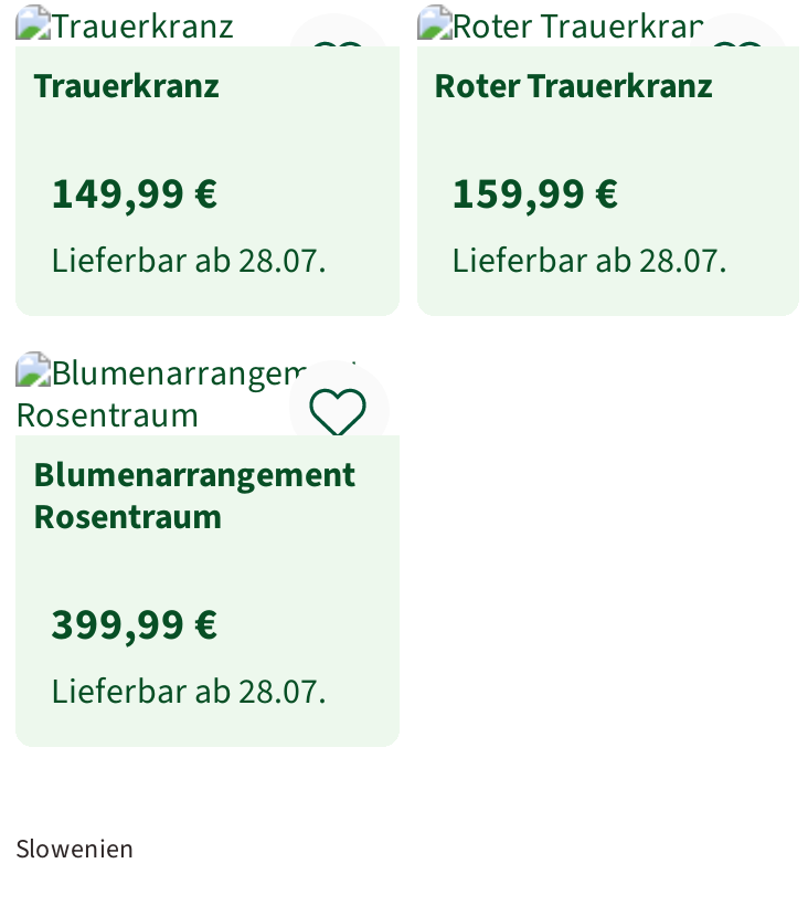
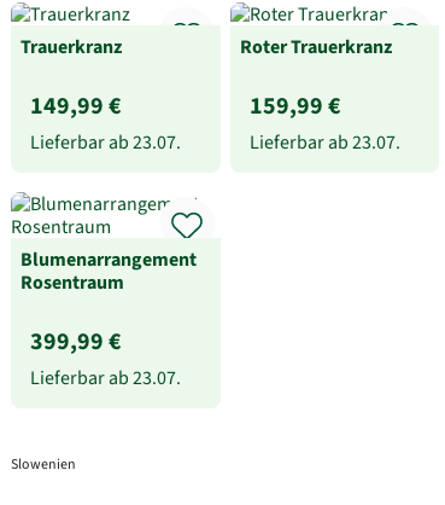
[51,236,327,283] Lieferbar ab 28.07. -> [30,129,181,155] Lieferbar ab 23.07.
[451,236,727,283] Lieferbar ab 28.07. -> [249,129,400,155] Lieferbar ab 23.07.
[51,667,327,714] Lieferbar ab 28.07. -> [30,365,181,390] Lieferbar ab 23.07.

